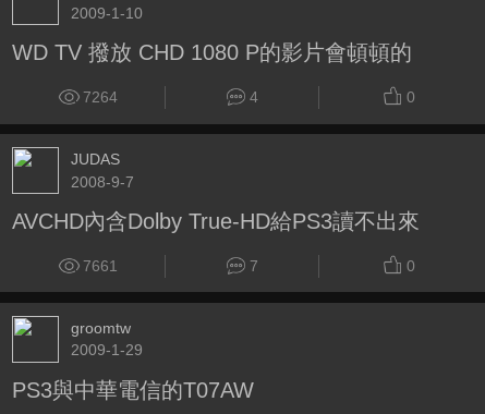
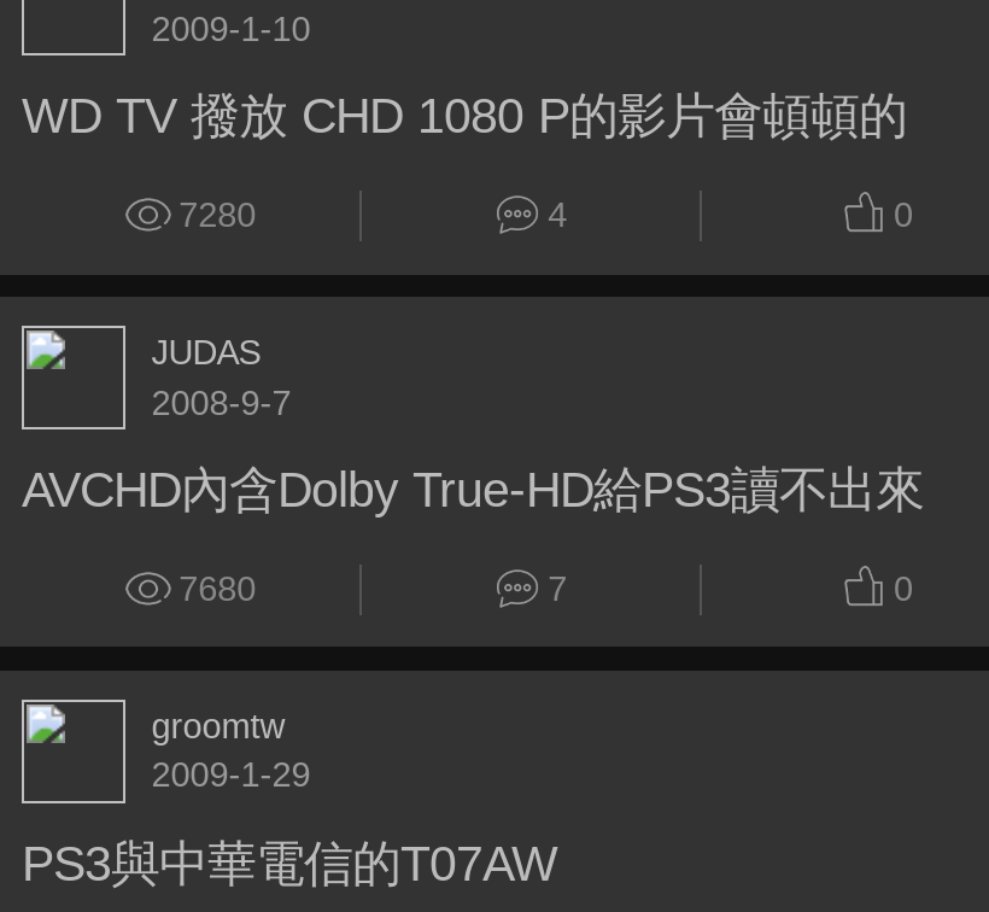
[83,88,118,106] 7264 -> [179,195,256,234] 7280
[83,257,118,274] 7661 -> [179,569,256,607] 7680

